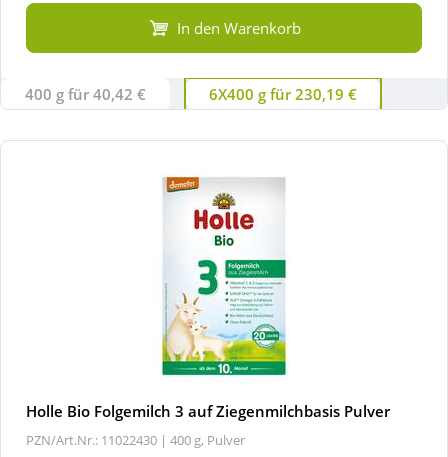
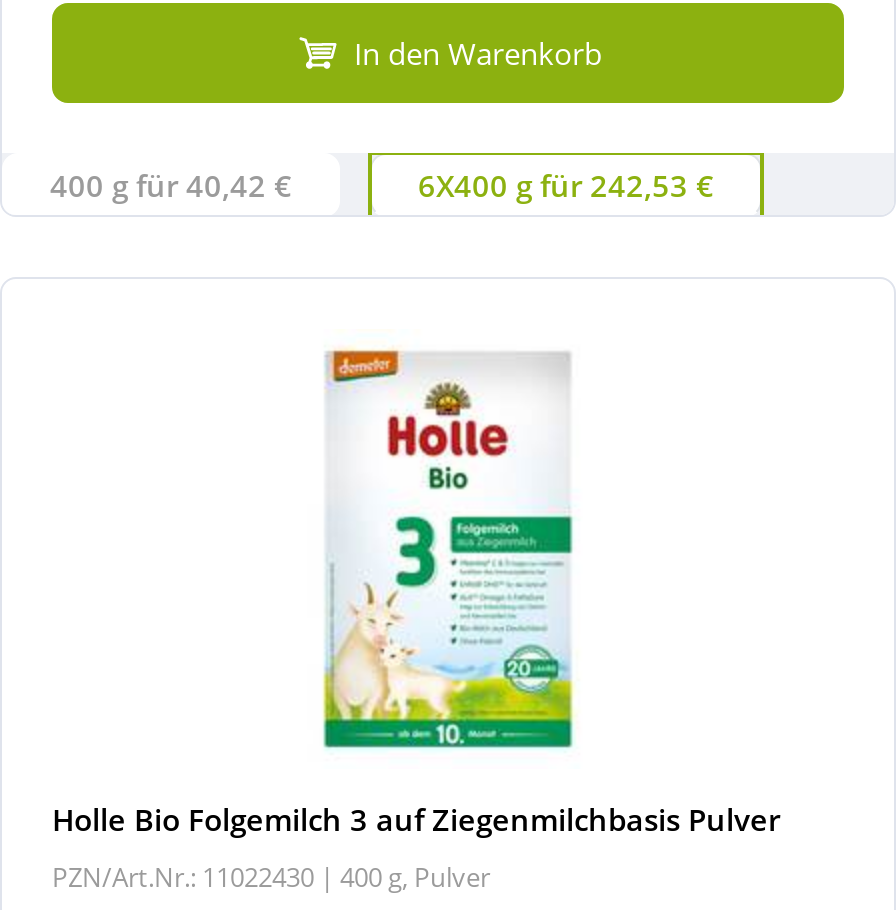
[209,84,357,104] 6X400 g für 230,19 € -> [418,164,714,204] 6X400 g für 242,53 €

